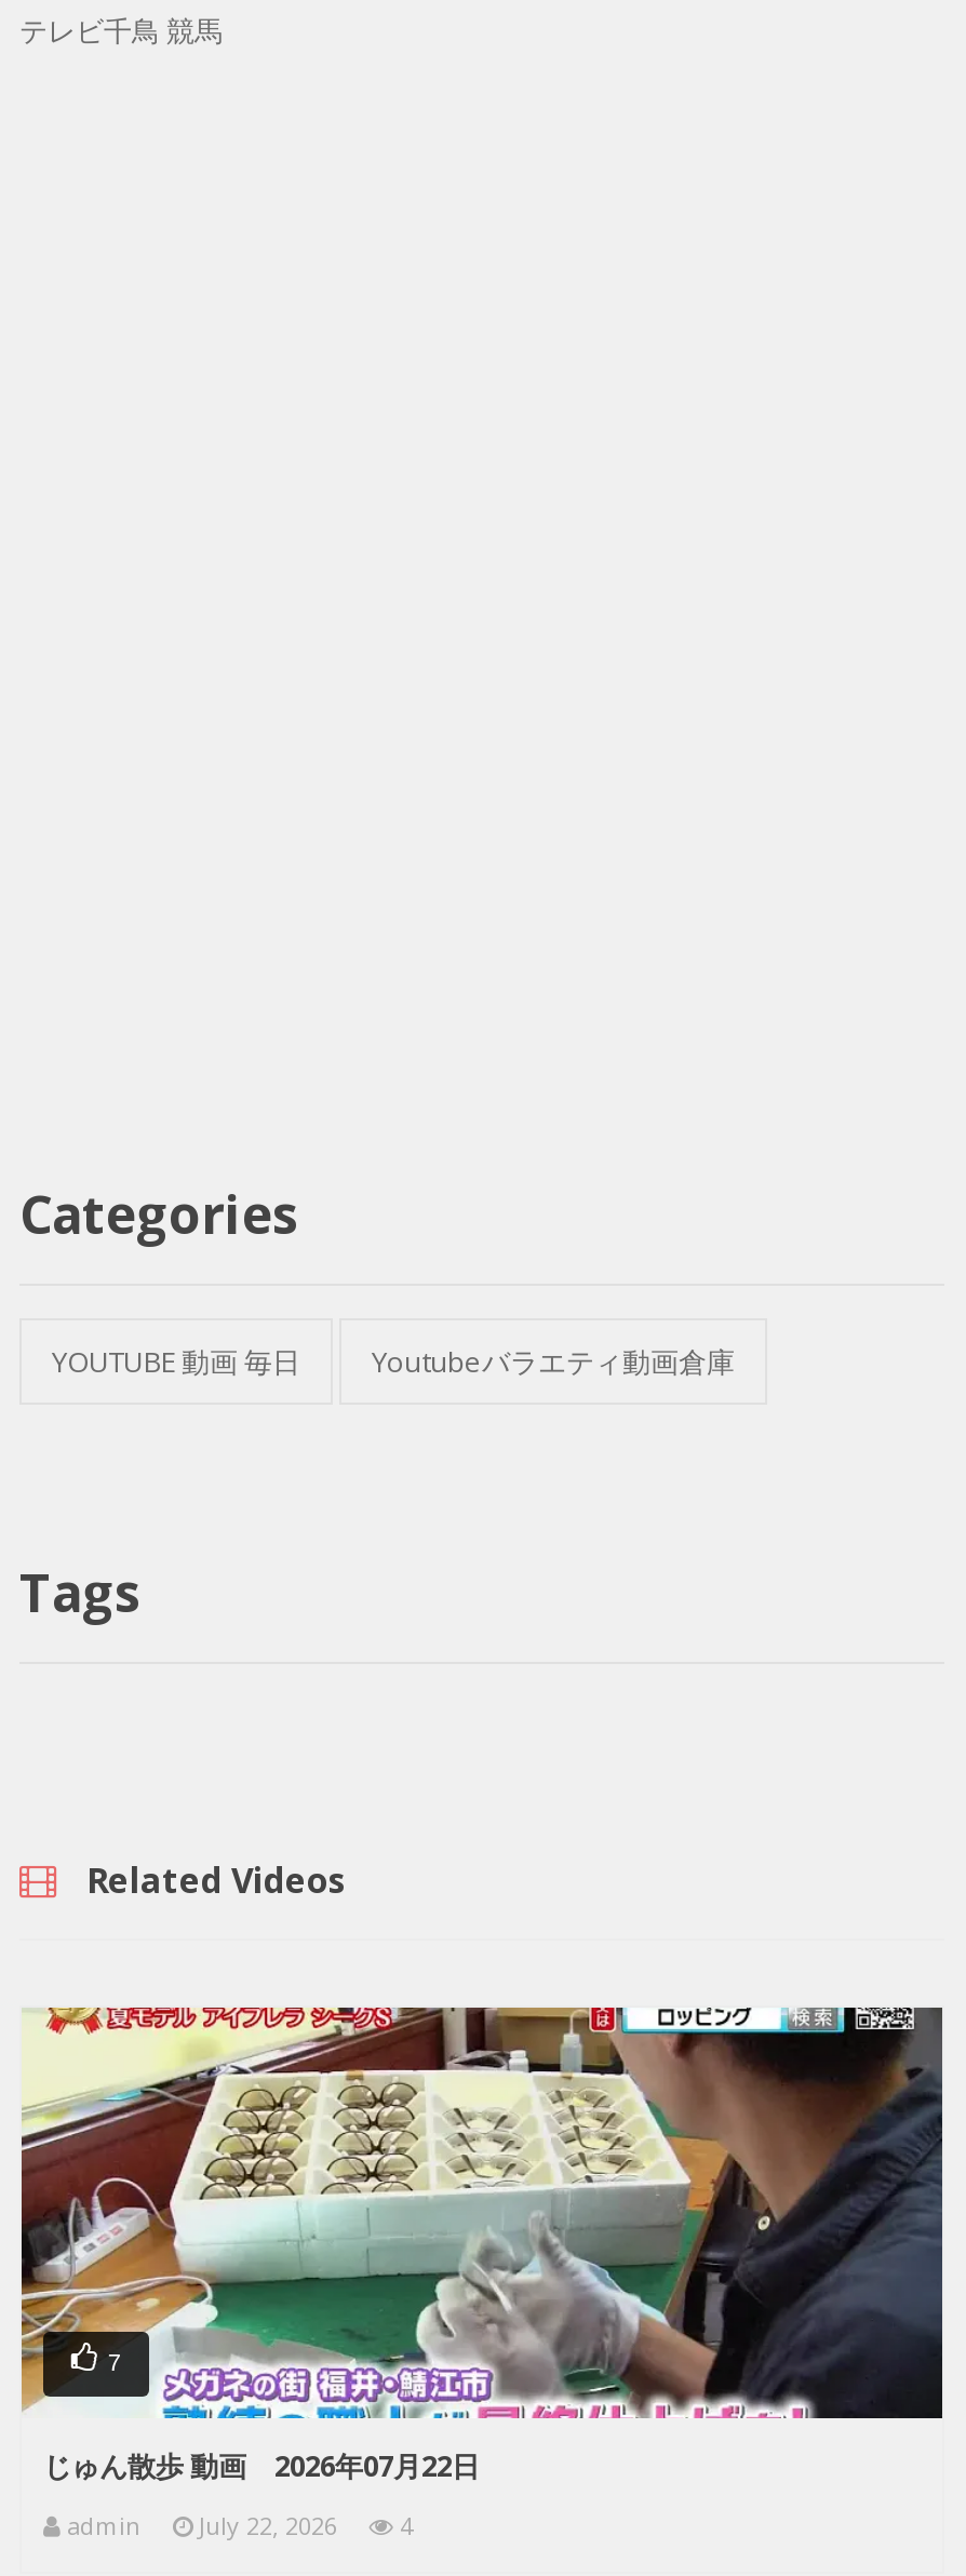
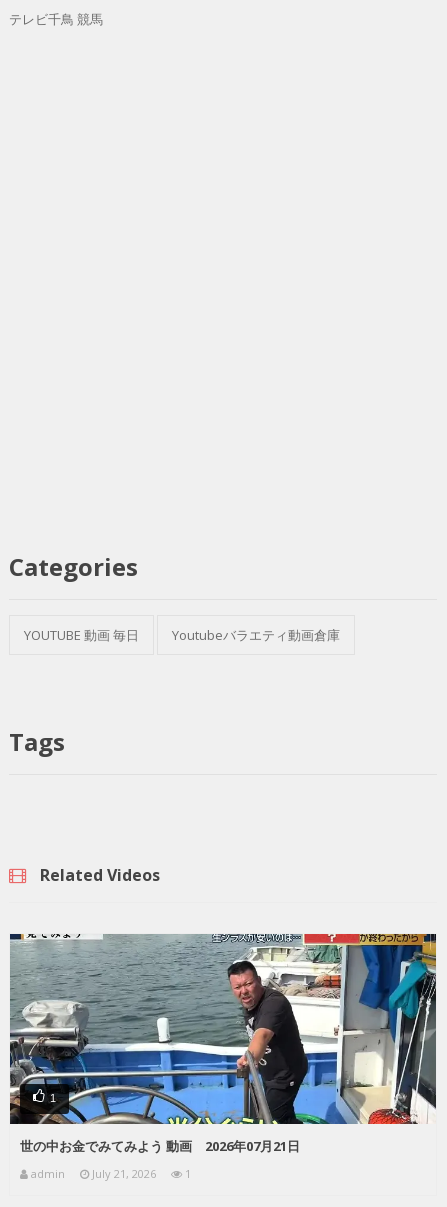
[19,2005,944,2420] [image] | 7 -> [9,933,437,1125] [image] | 1
[43,2446,480,2485] じゅん散歩 動画 2026年07月22日 -> [20,1137,300,1155] 世の中お金でみてみよう 動画 2026年07月21日
[199,2509,413,2541] July 22, 2026 | 4 -> [92,1166,191,1181] July 21, 2026 | 1

